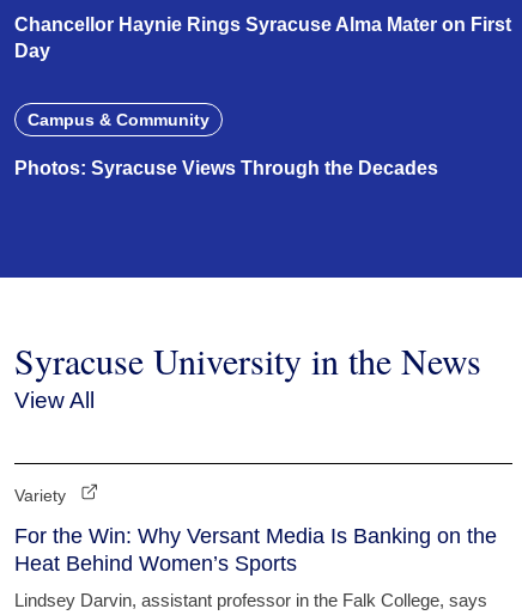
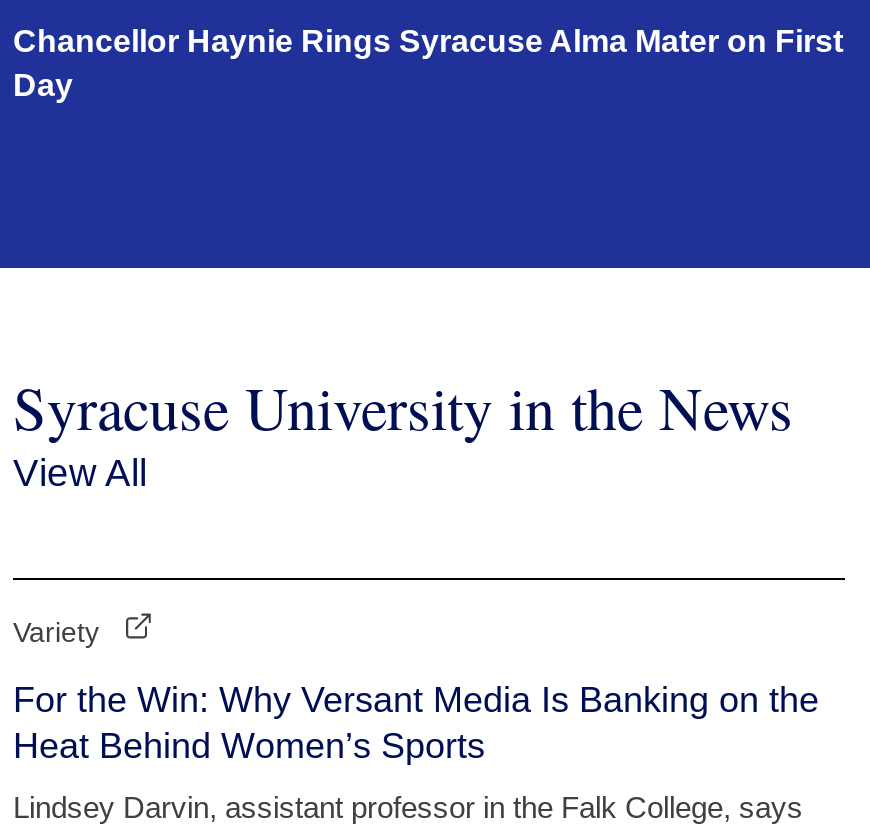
[14,110,438,179] Campus & Community | Photos: Syracuse Views Through the Decades -> none

